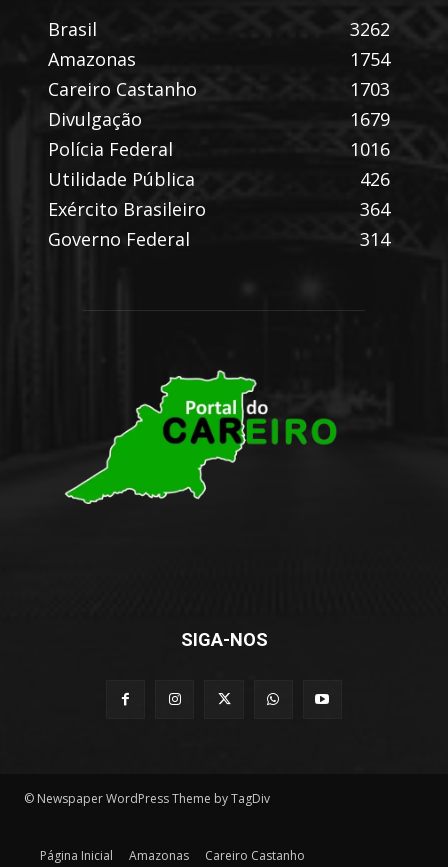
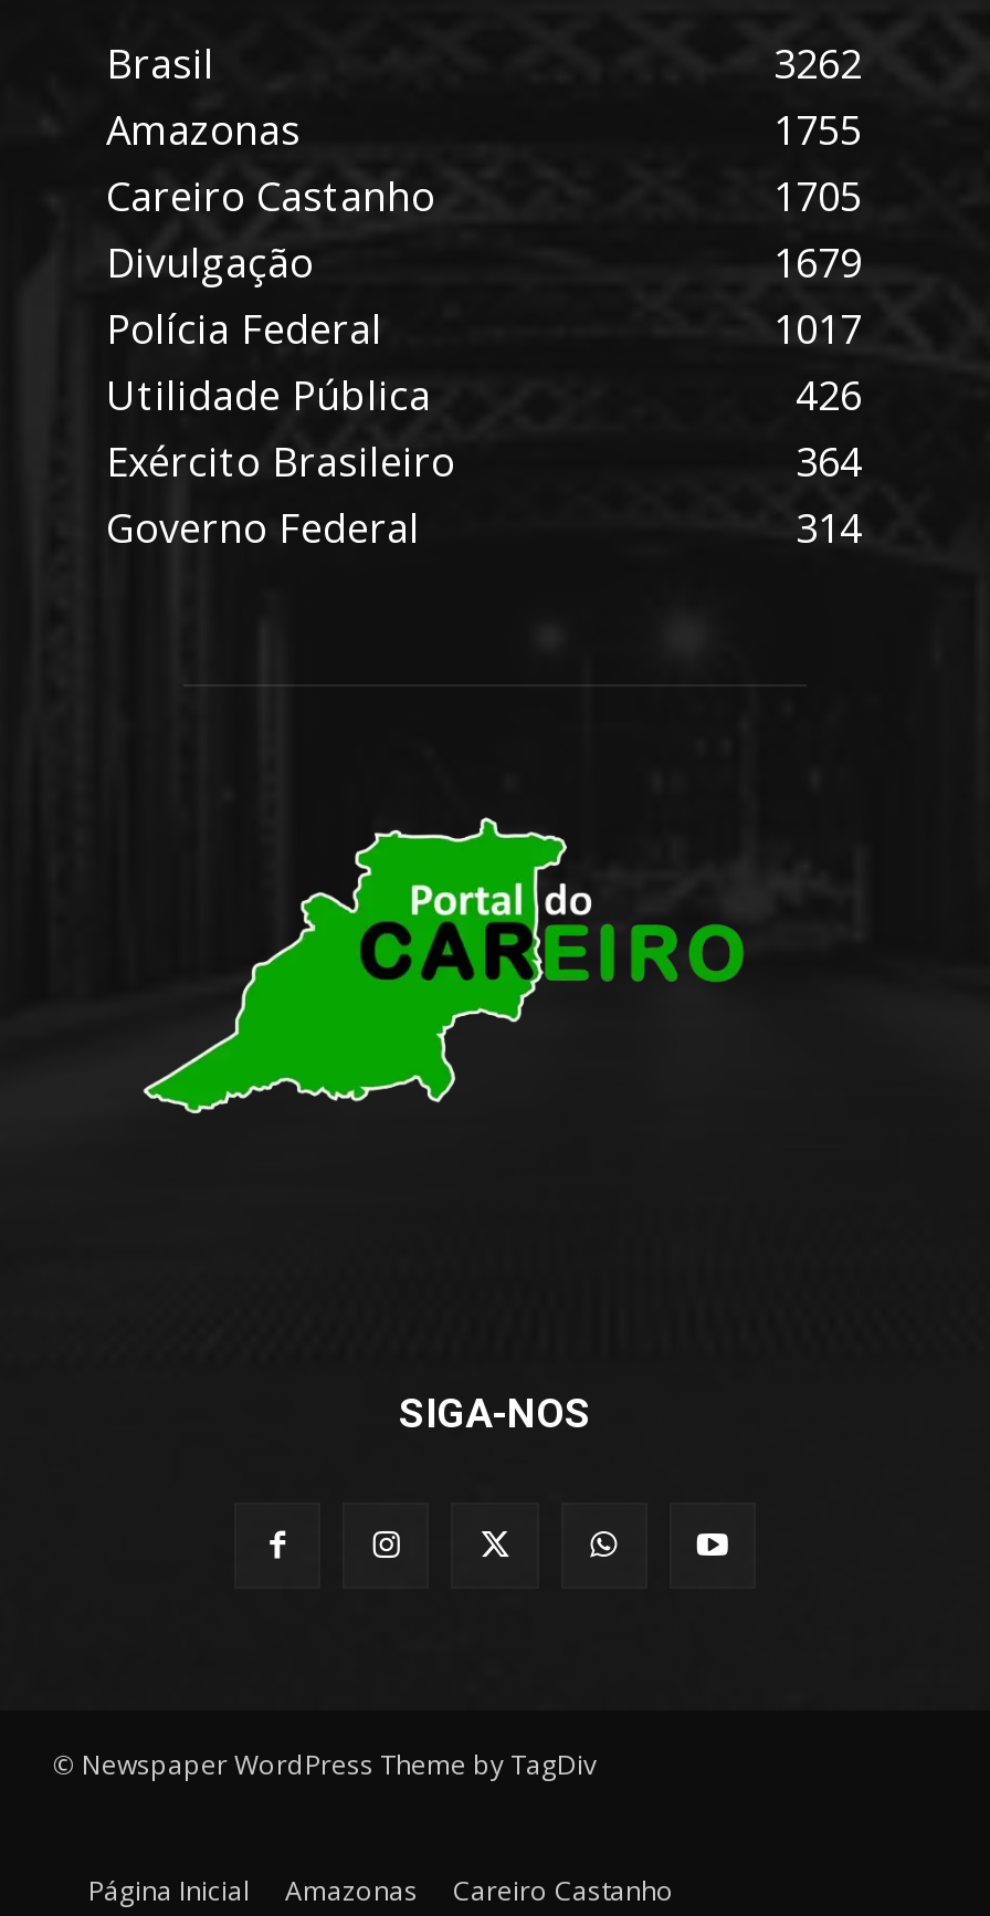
[350,47,390,71] 1754 -> [773,103,862,156] 1755
[350,77,390,101] 1703 -> [773,169,862,222] 1705
[350,137,390,161] 1016 -> [773,302,862,355] 1017

